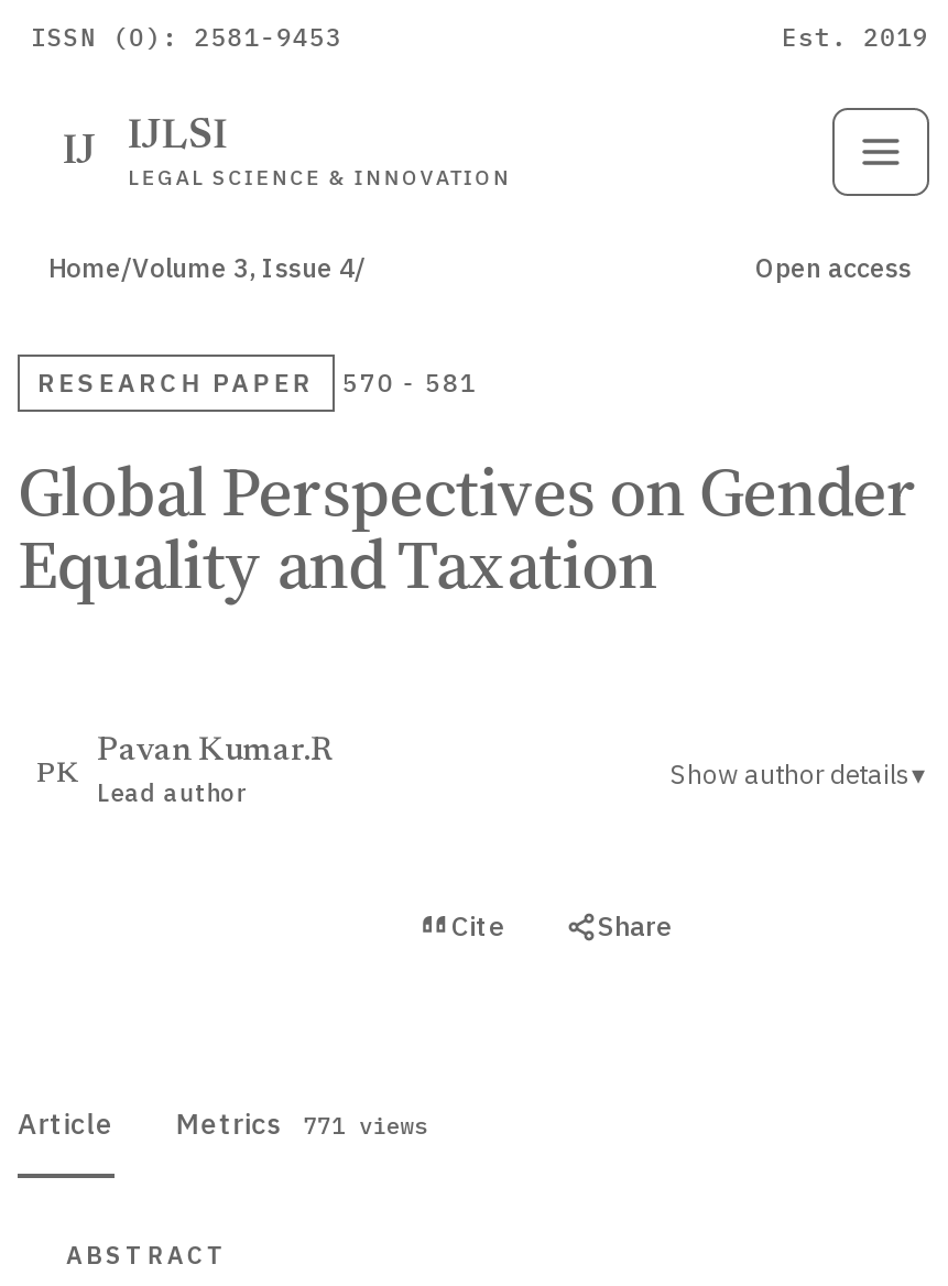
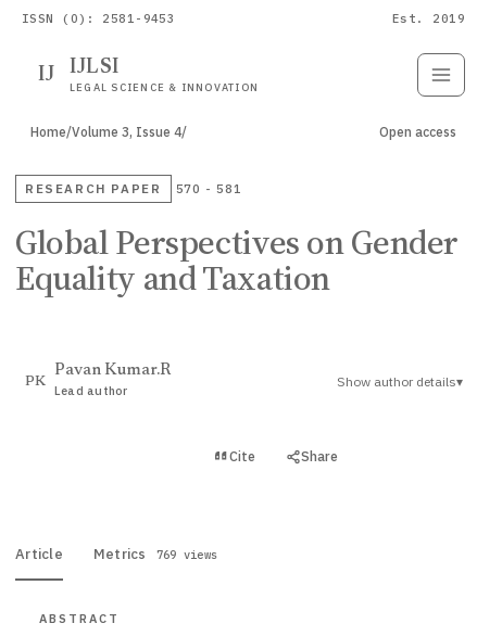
[176,1105,428,1143] Metrics 771 views -> [93,545,218,563] Metrics 769 views

